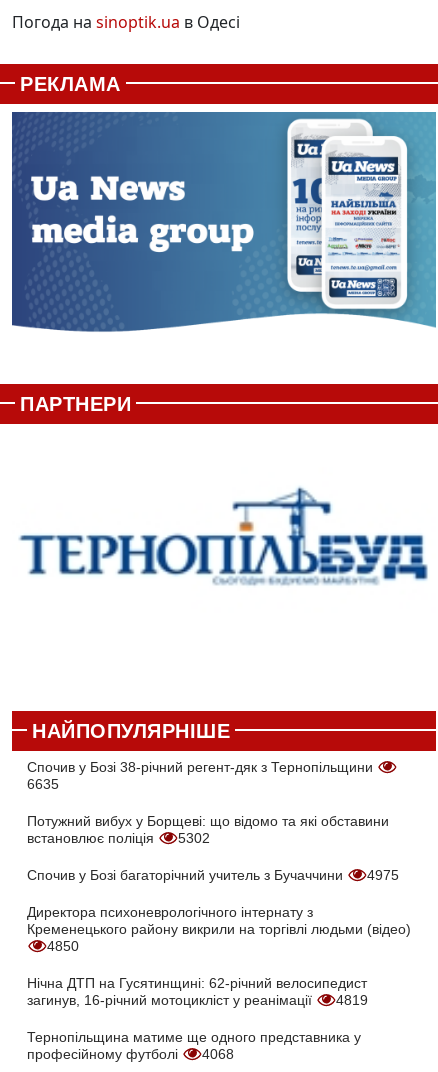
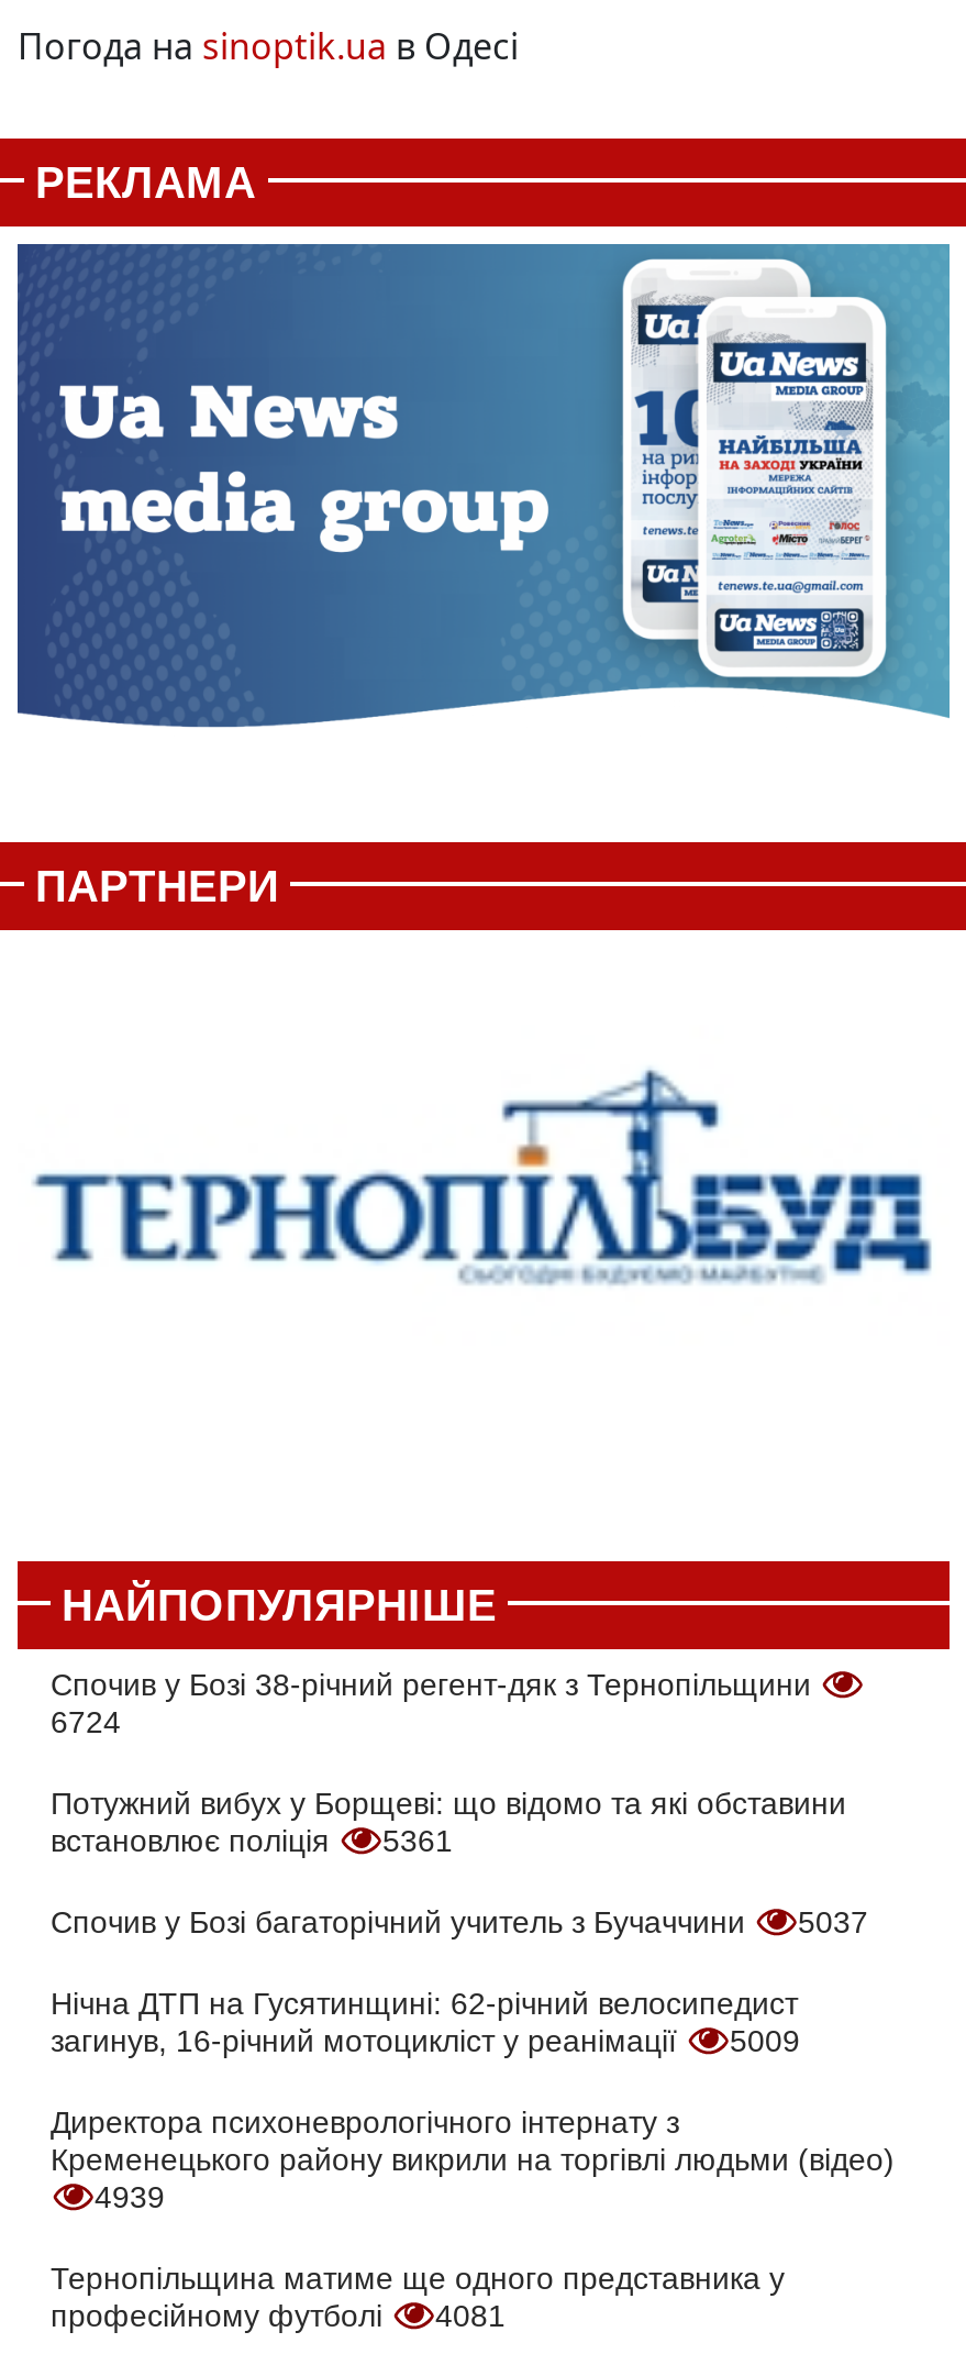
[27,776,59,792] 6635 -> [51,1705,121,1740] 6724
[27,830,210,846] встановлює поліція 5302 -> [51,1824,453,1859] встановлює поліція 5361
[367,867,399,883] 4975 -> [730,1905,868,2059] 5037 | 5009
moved [27,904,411,937] -> [51,2105,895,2178]: Директора психоневрологічного інтернату з | Кременецького району викрили на торгівлі людьми (відео)
[47,938,368,1008] 4850 | 4819 -> [95,2180,165,2215] 4939
moved [27,975,367,1008] -> [51,1987,798,2059]: Нічна ДТП на Гусятинщині: 62-річний велосипедист | загинув, 16-річний мотоцикліст у реанімації
[27,1046,234,1062] професійному футболі 4068 -> [51,2299,506,2334] професійному футболі 4081

